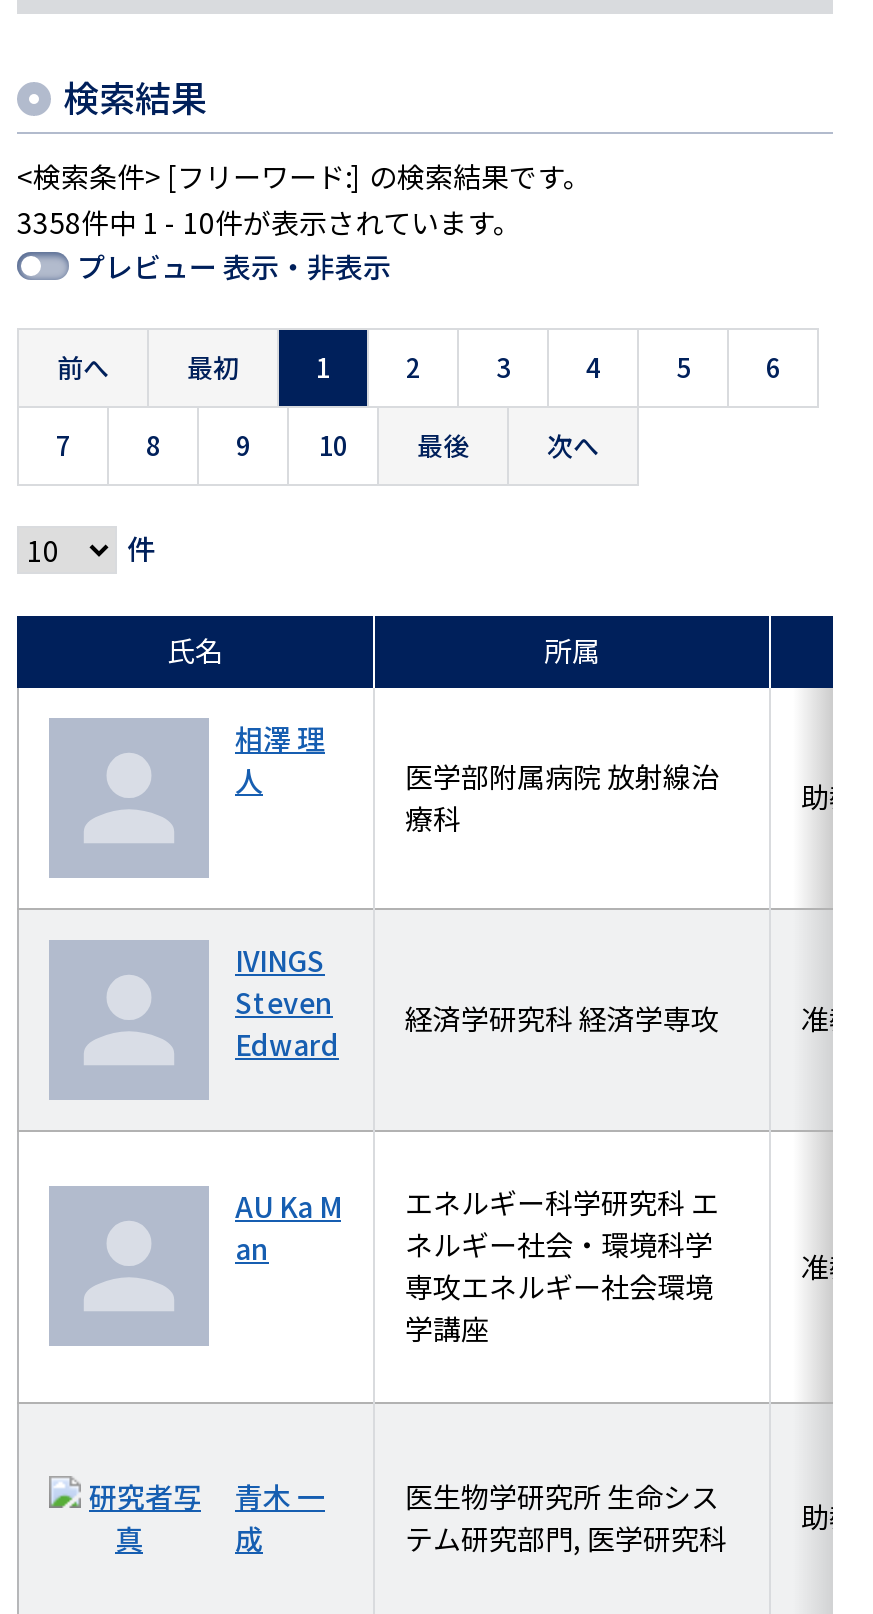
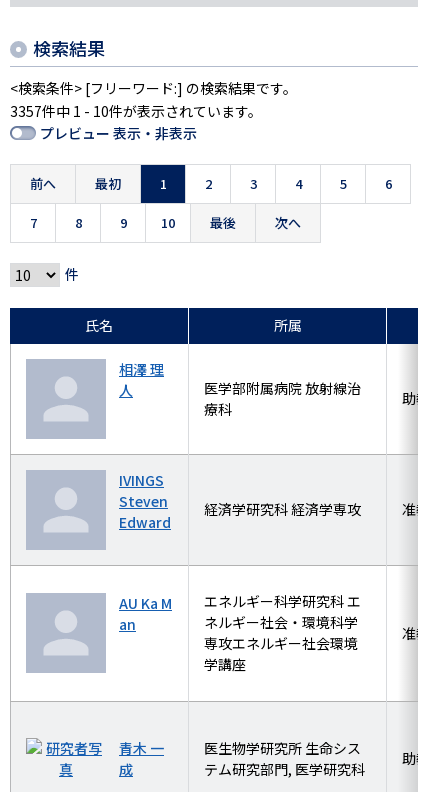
[17,202,521,242] 3358件中 1 - 10件が表示されています。 -> [10,101,262,121] 3357件中 1 - 10件が表示されています。

